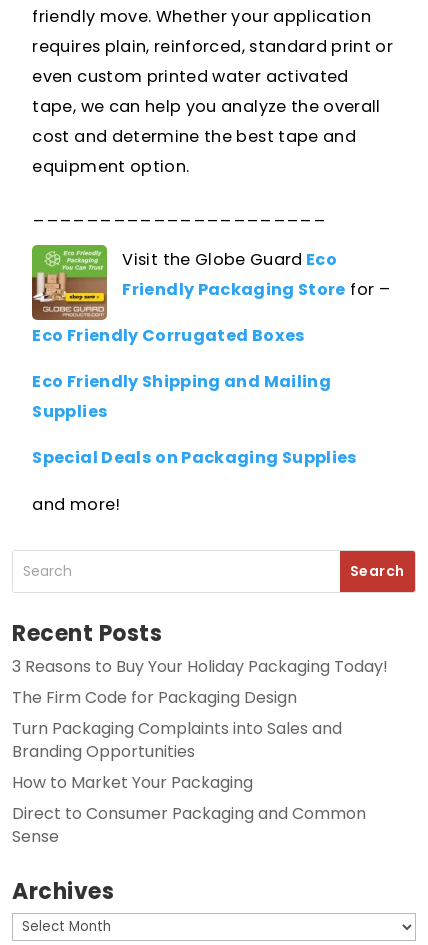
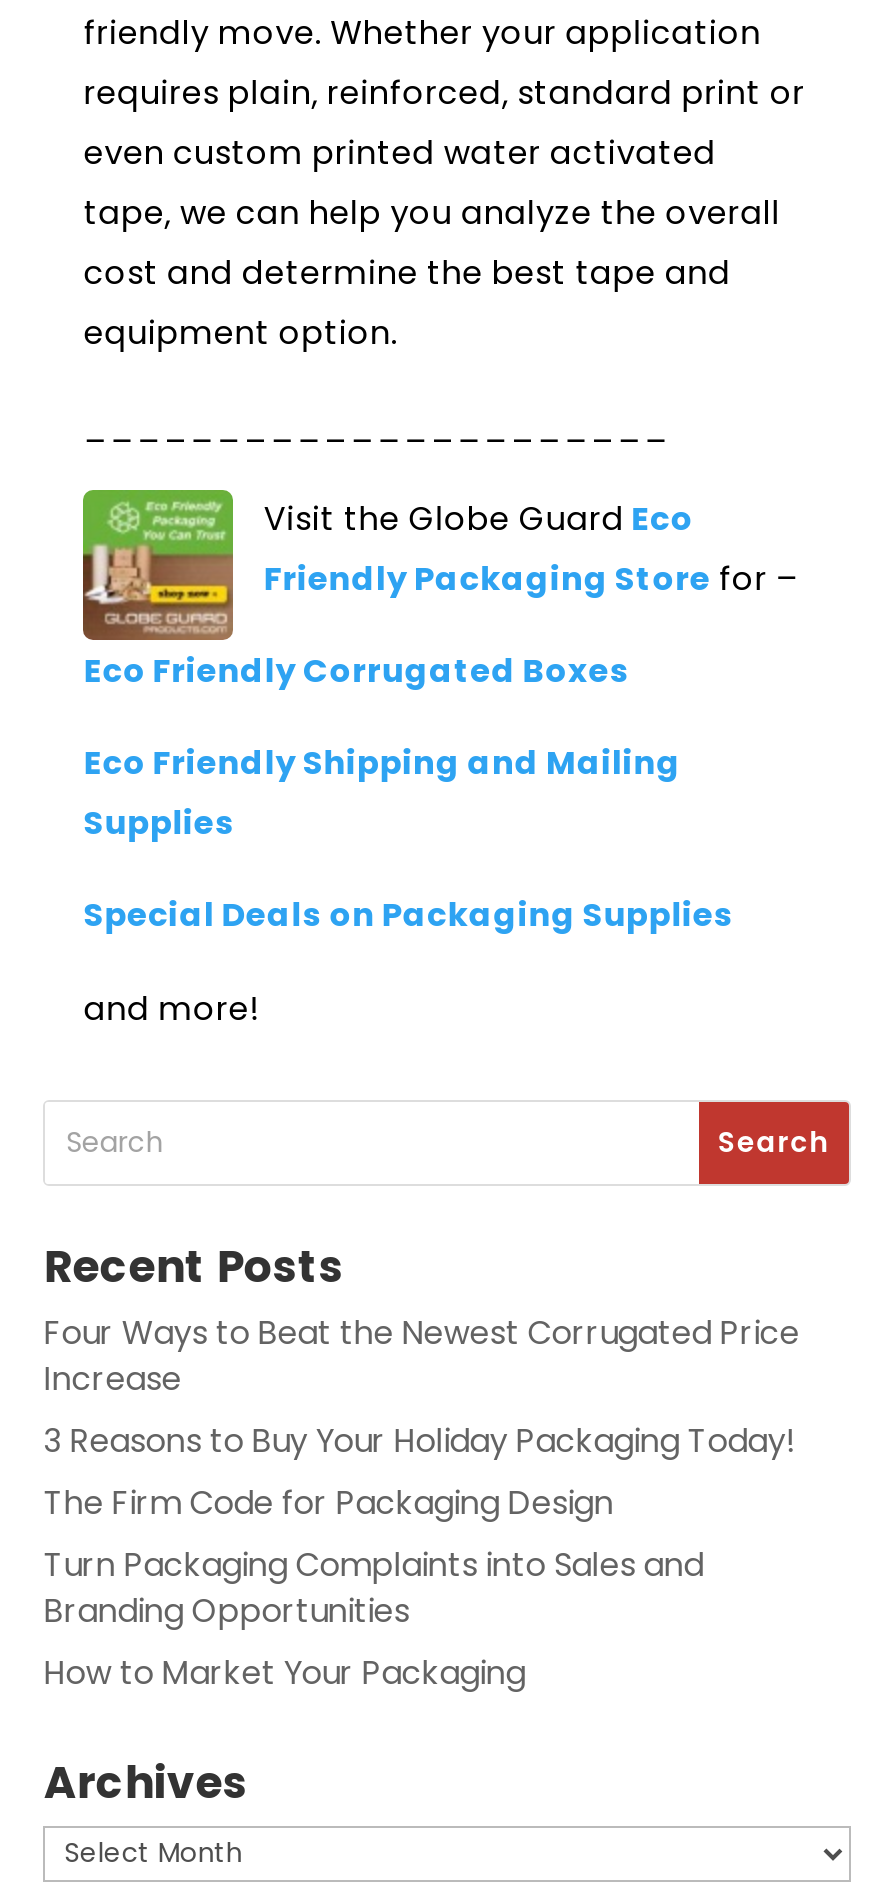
none -> [44,1309,800,1401] Four Ways to Beat the Newest Corrugated Price | Increase
moved [12,654,388,793] -> [44,1417,796,1695]: 3 Reasons to Buy Your Holiday Packaging Today! | The Firm Code for Packaging Design | Turn Packaging Complaints into Sales and | Branding Opportunities | How to Market Your Packaging
[12,801,366,847] Direct to Consumer Packaging and Common | Sense -> none

